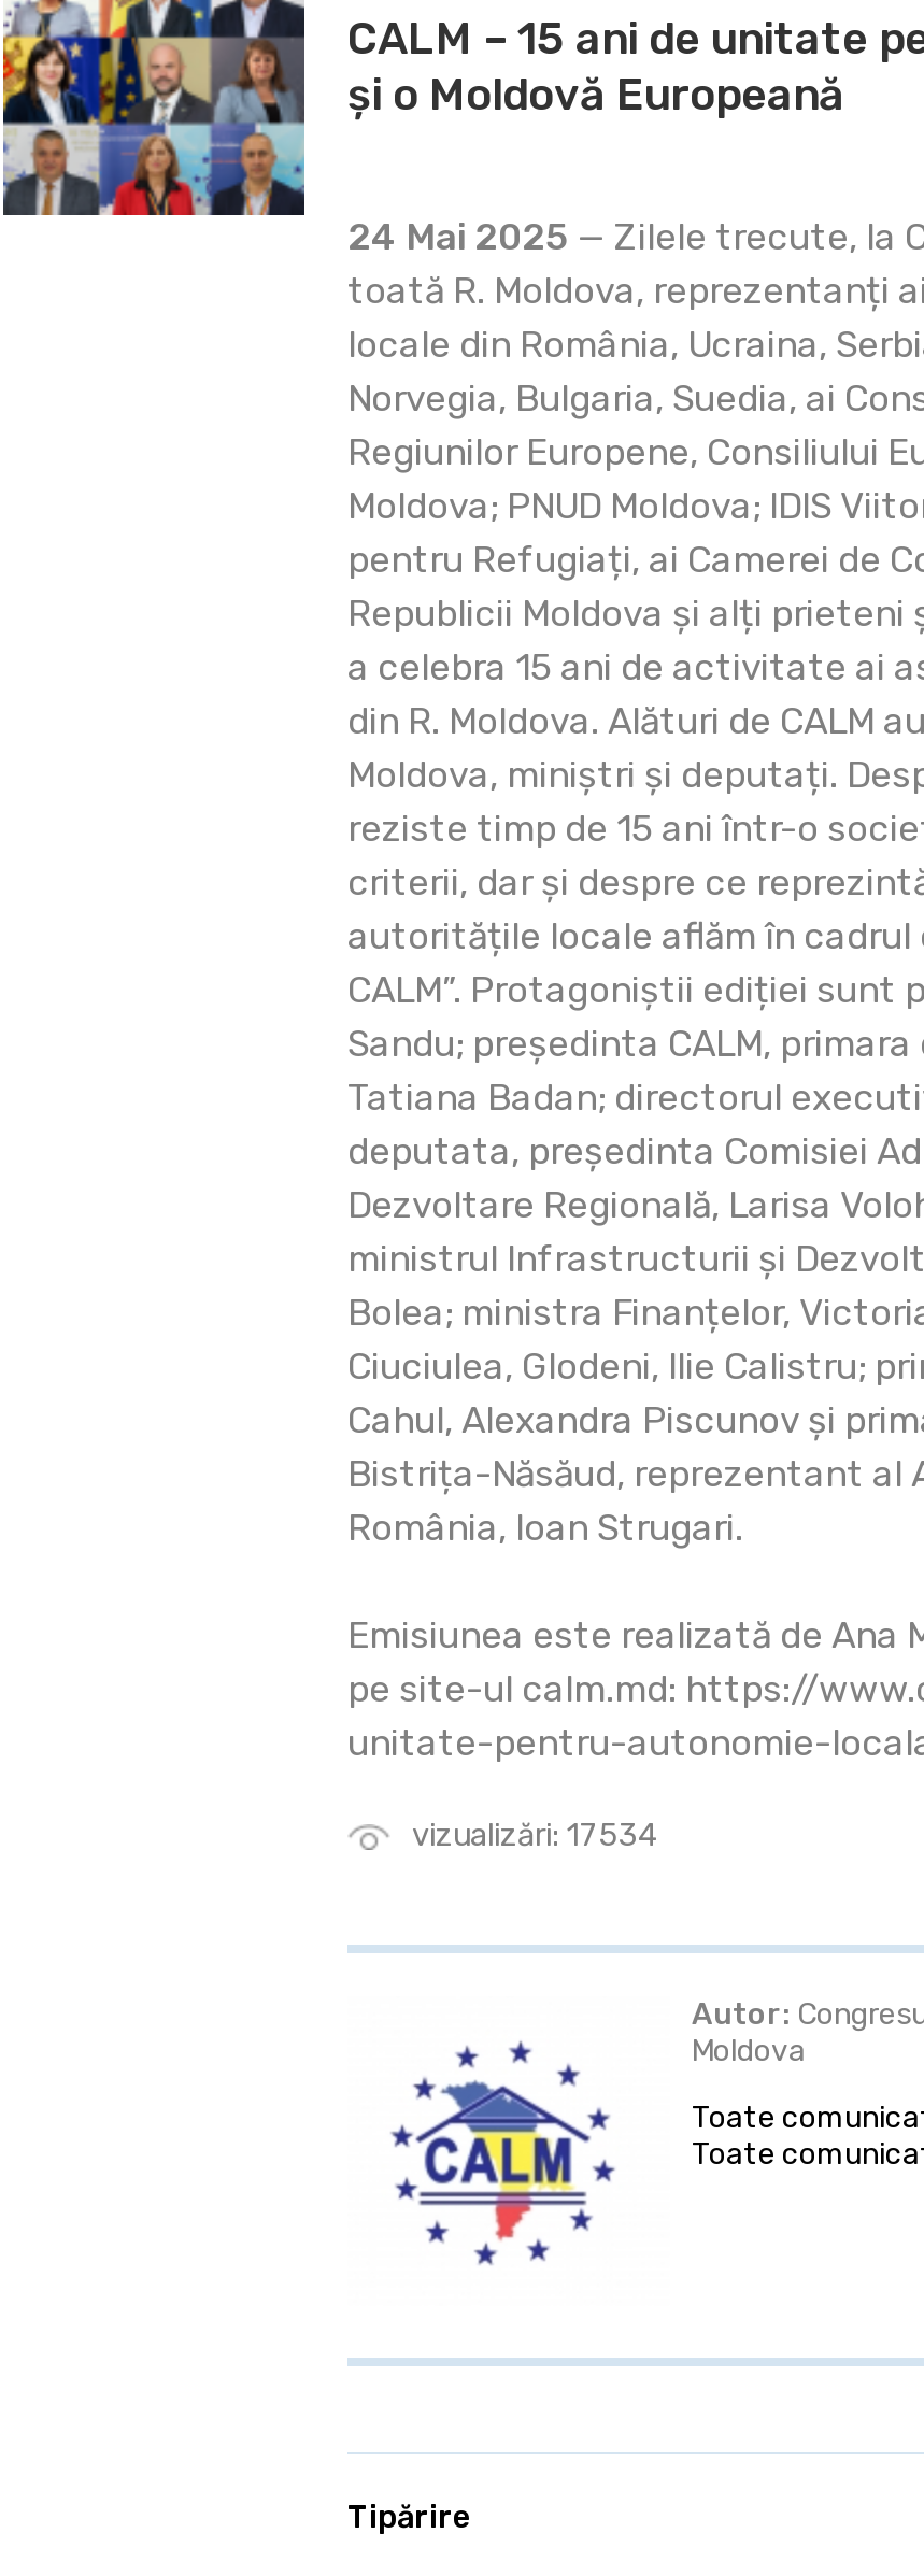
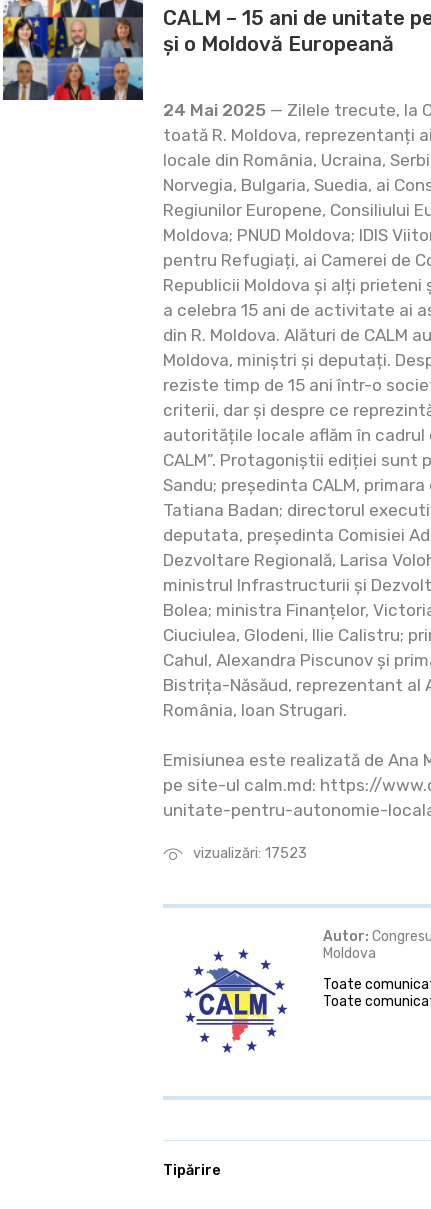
[412,1816,657,1854] vizualizări: 17534 -> [193,844,307,862] vizualizări: 17523

